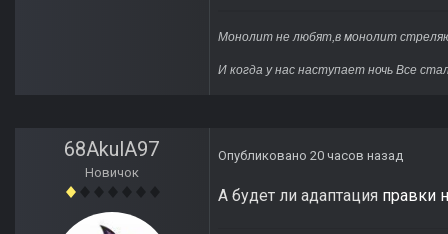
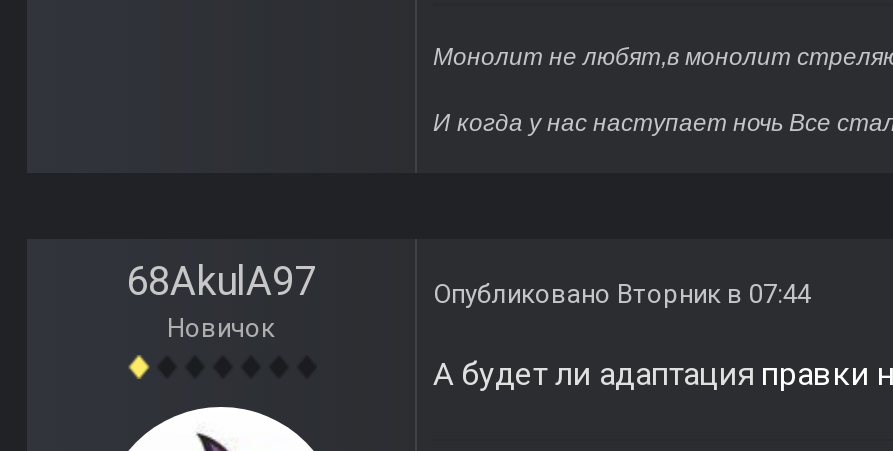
[218,148,403,163] Опубликовано 20 часов назад -> [433,279,811,309] Опубликовано Вторник в 07:44

